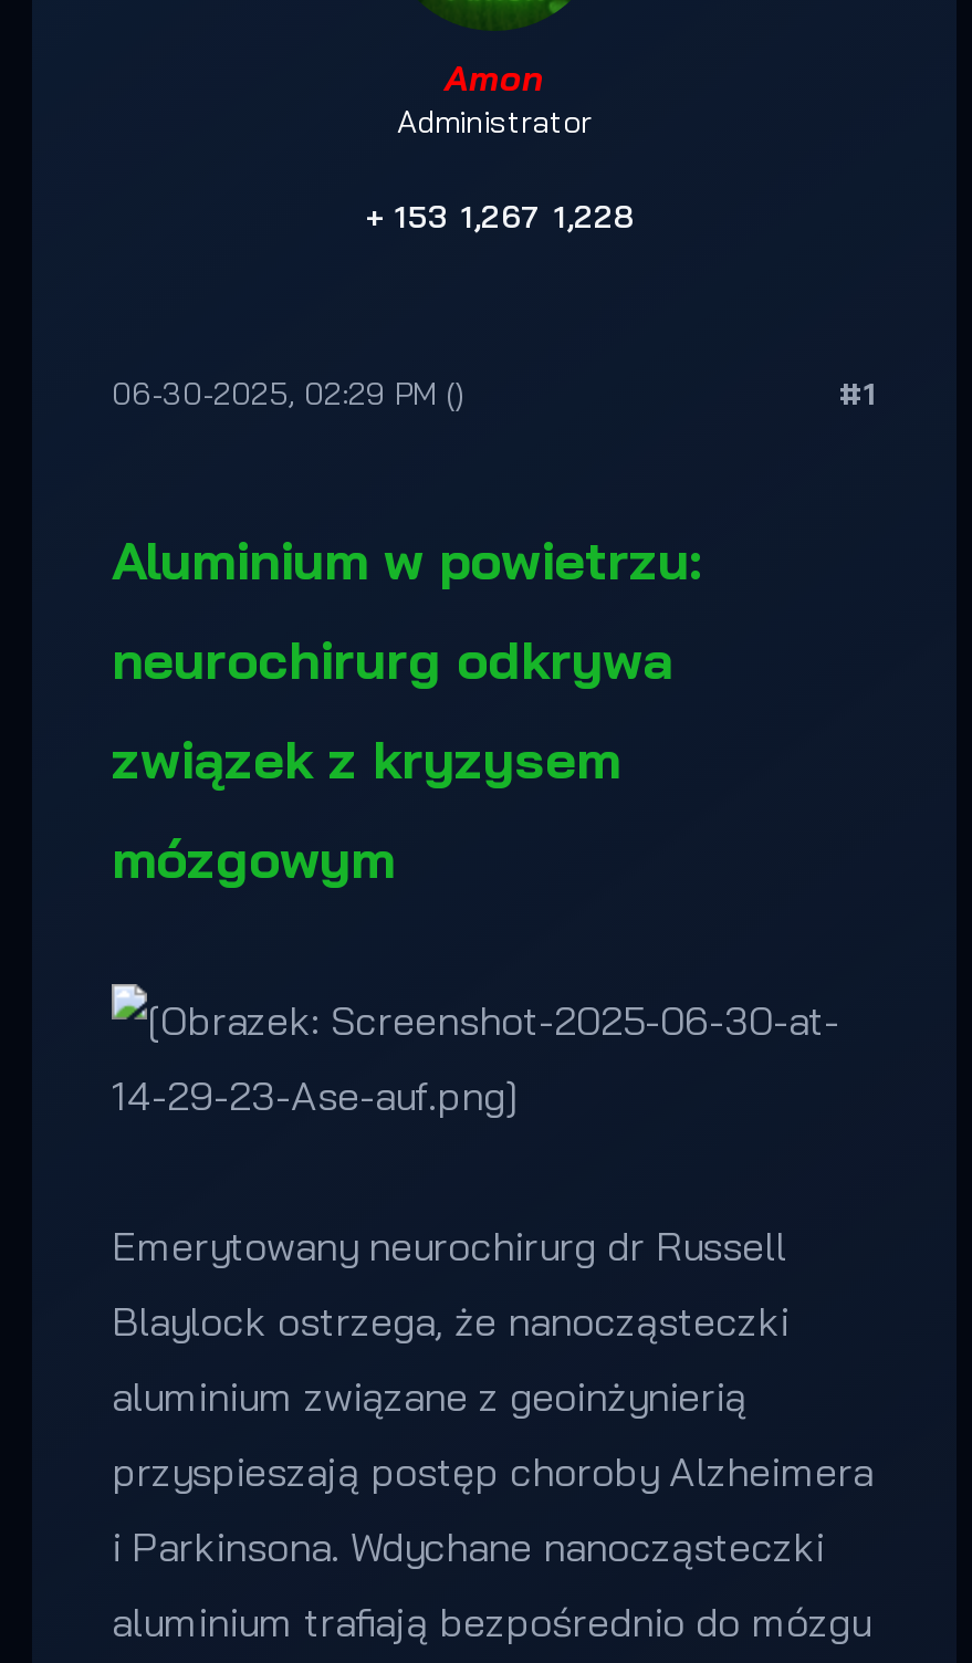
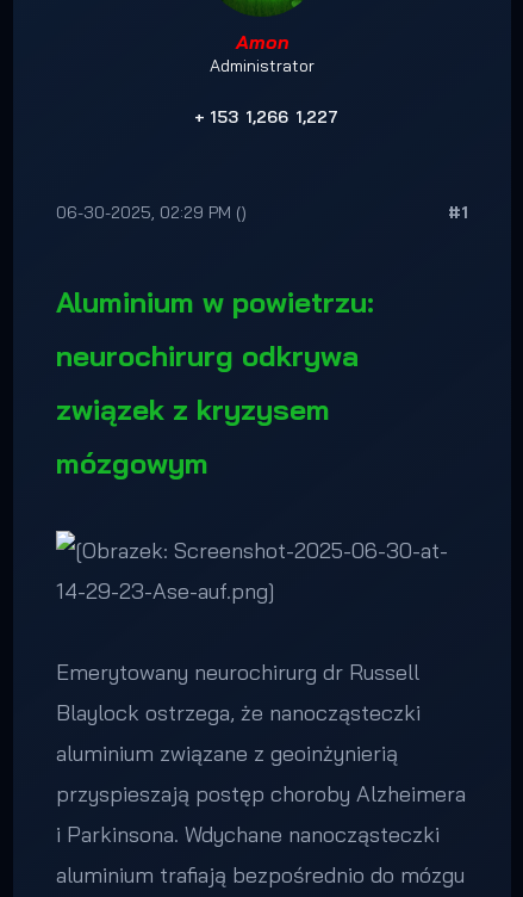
[366,197,636,237] + 153 1,267 1,228 -> [194,106,338,128] + 153 1,266 1,227

